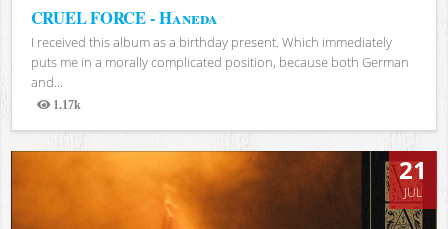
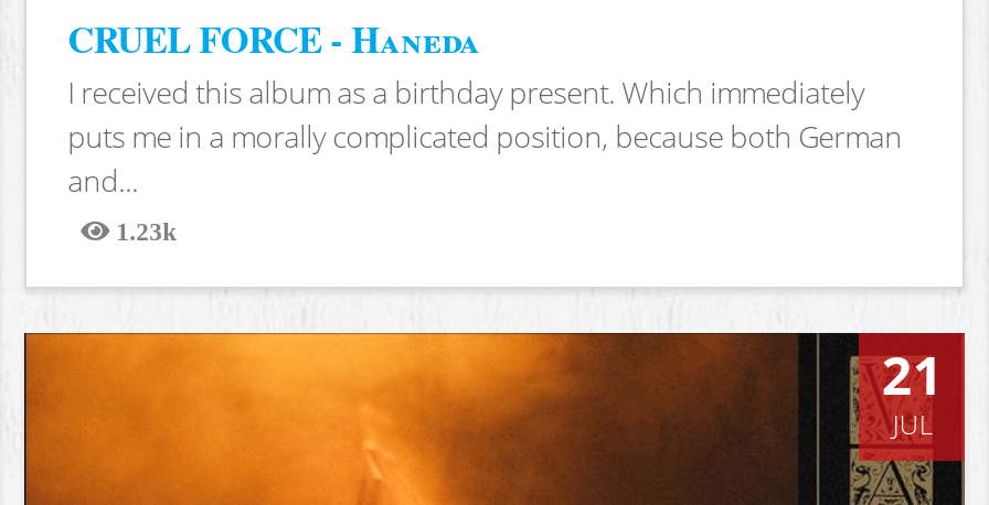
[50,99,81,110] 1.17k -> [110,219,178,243] 1.23k

